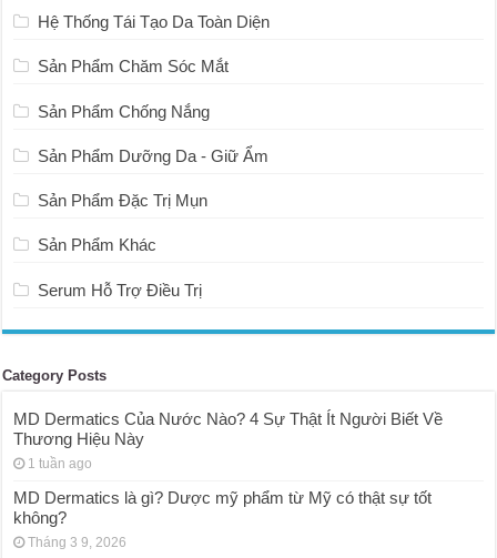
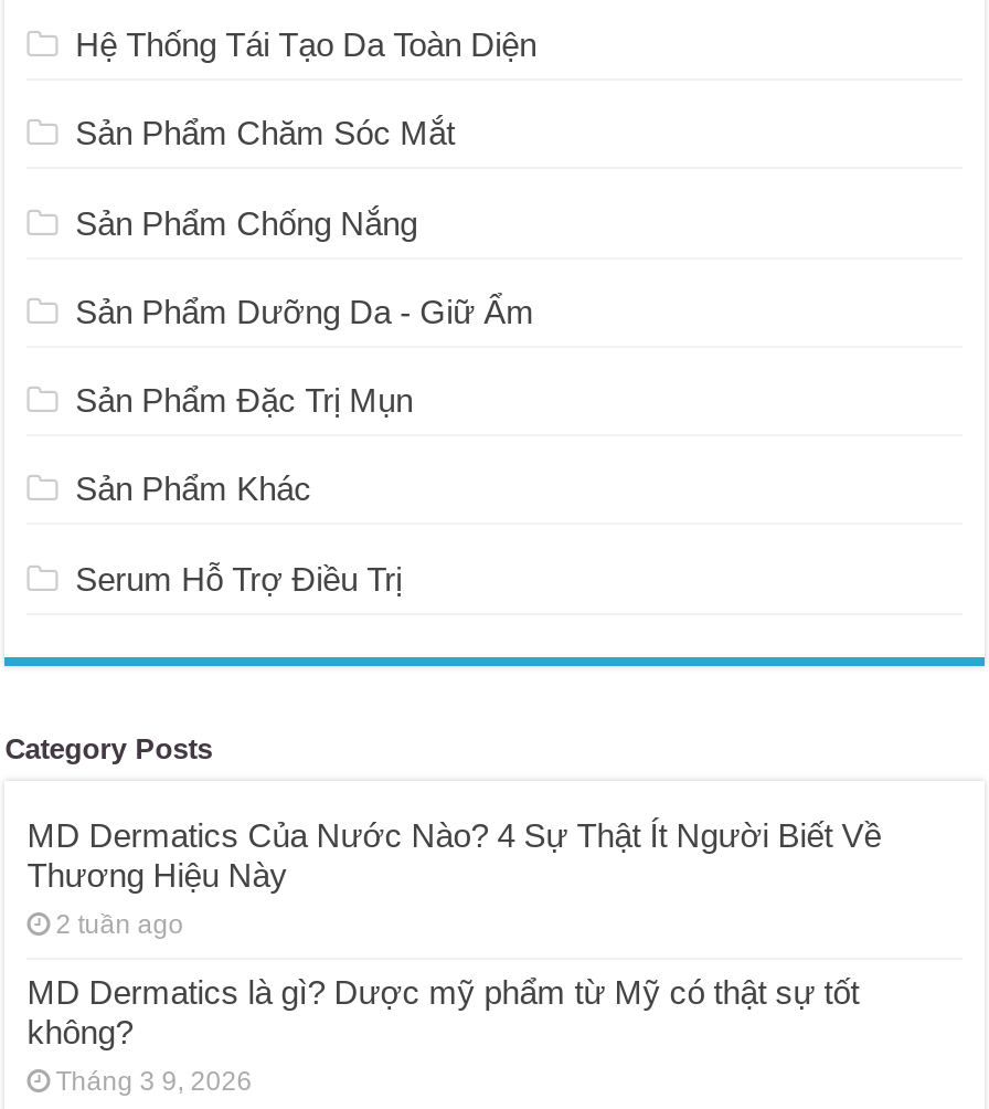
[28,456,92,471] 1 tuần ago -> [56,909,184,940] 2 tuần ago

